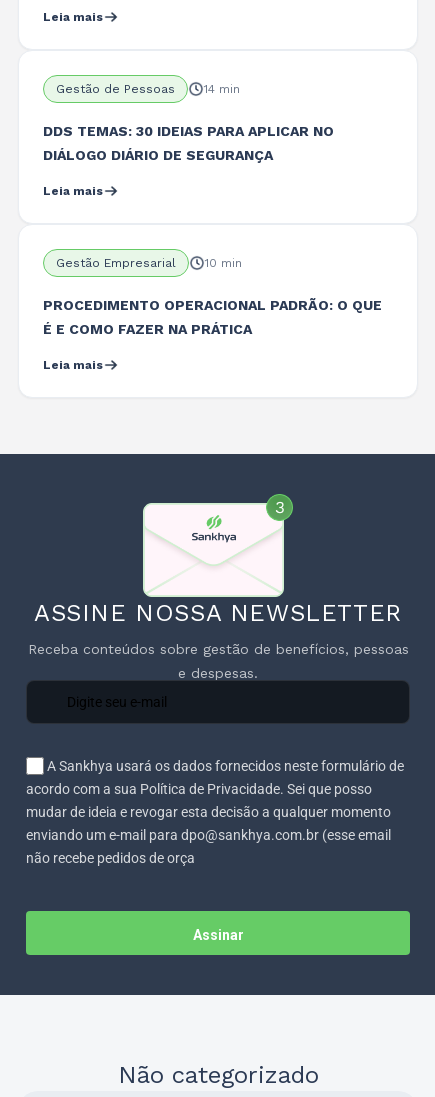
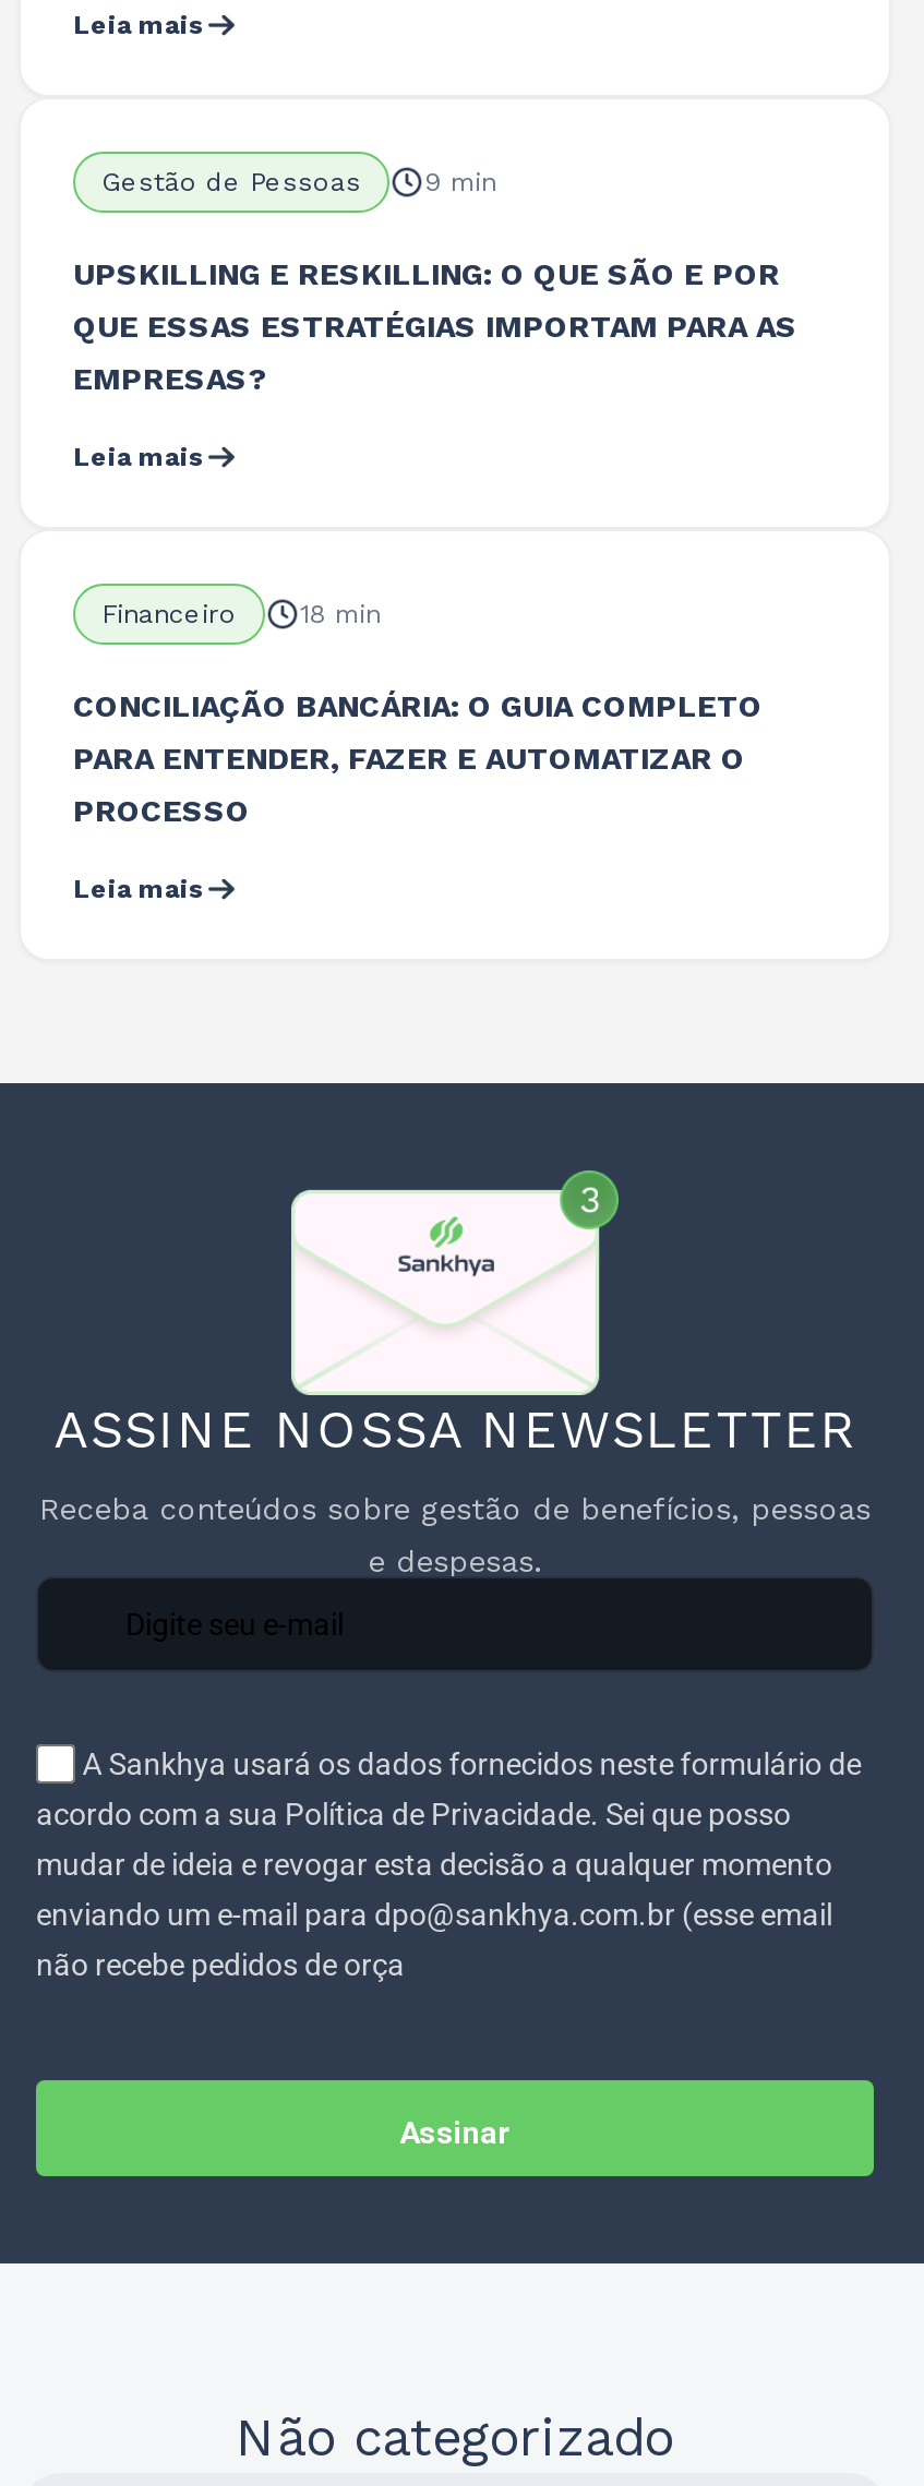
[43,82,334,163] 14 min | DDS TEMAS: 30 IDEIAS PARA APLICAR NO | DIÁLOGO DIÁRIO DE SEGURANÇA -> [73,167,797,396] 9 min | UPSKILLING E RESKILLING: O QUE SÃO E POR | QUE ESSAS ESTRATÉGIAS IMPORTAM PARA AS | EMPRESAS?
[43,256,382,337] Gestão Empresarial | 10 min | PROCEDIMENTO OPERACIONAL PADRÃO: O QUE | É E COMO FAZER NA PRÁTICA -> [73,599,763,828] Financeiro | 18 min | CONCILIAÇÃO BANCÁRIA: O GUIA COMPLETO | PARA ENTENDER, FAZER E AUTOMATIZAR O | PROCESSO

